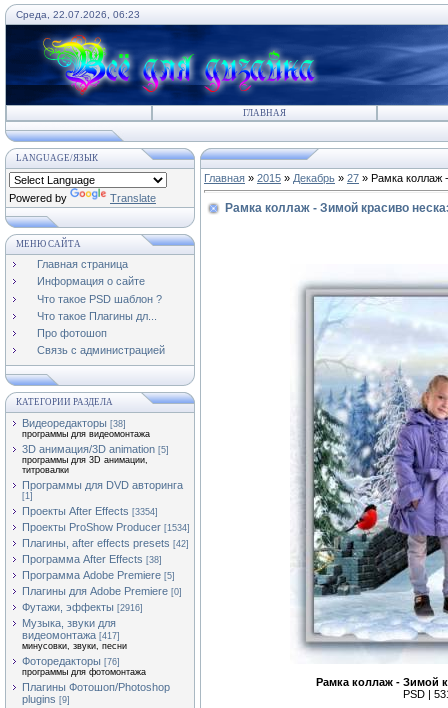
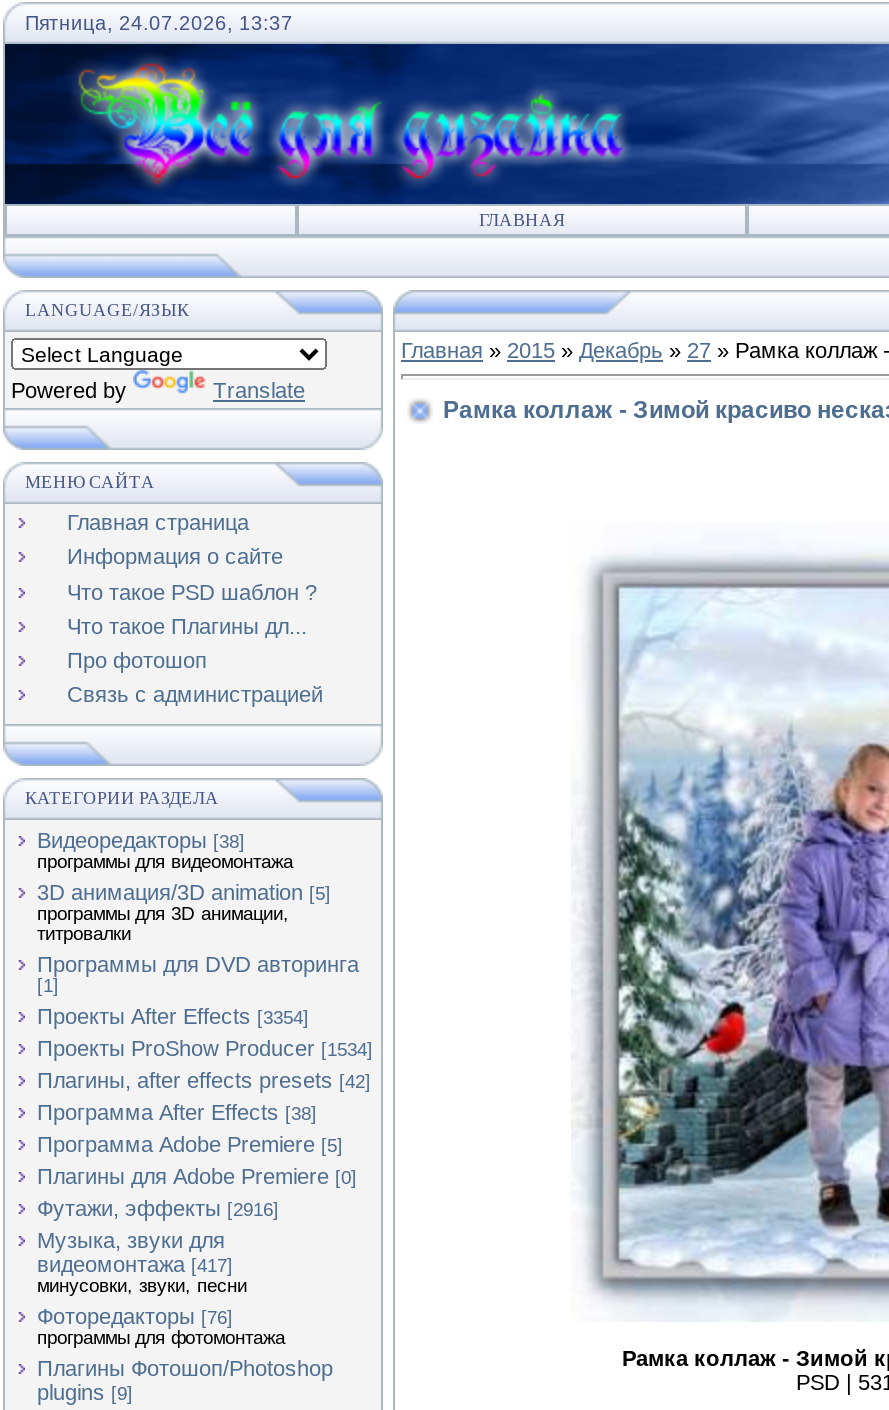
[16,9,140,20] Среда, 22.07.2026, 06:23 -> [25,12,293,34] Пятница, 24.07.2026, 13:37

